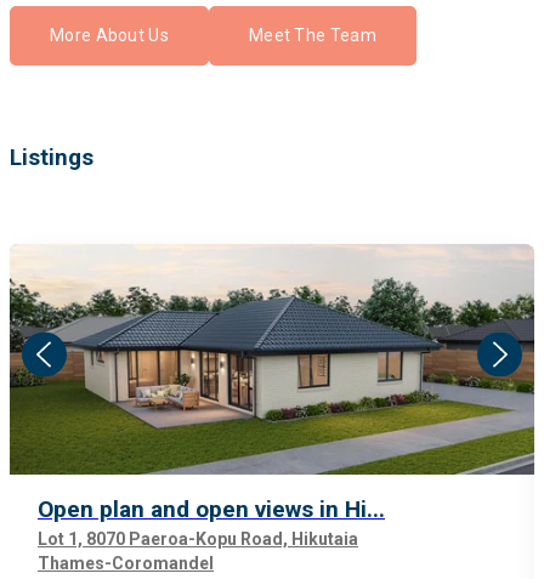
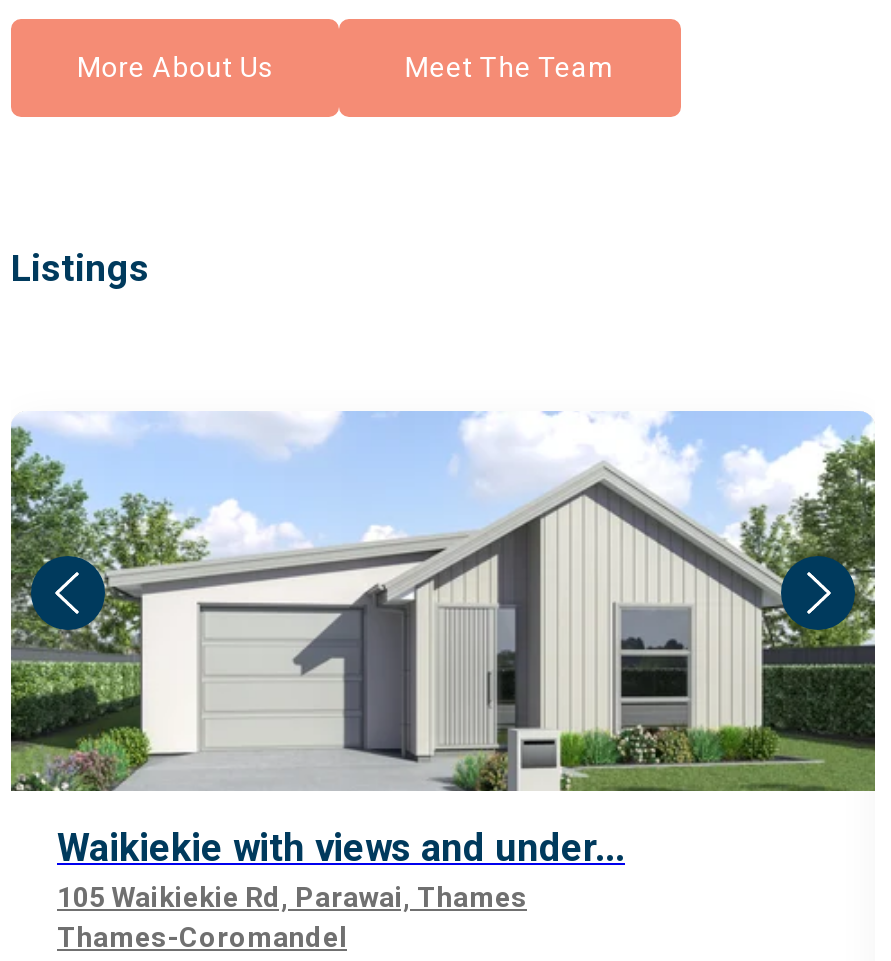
[8,244,535,548] [image] | Open plan and open views in Hi... | Lot 1, 8070 Paeroa-Kopu Road, Hikutaia -> [9,411,877,912] [image] | Waikiekie with views and under... | 105 Waikiekie Rd, Parawai, Thames

